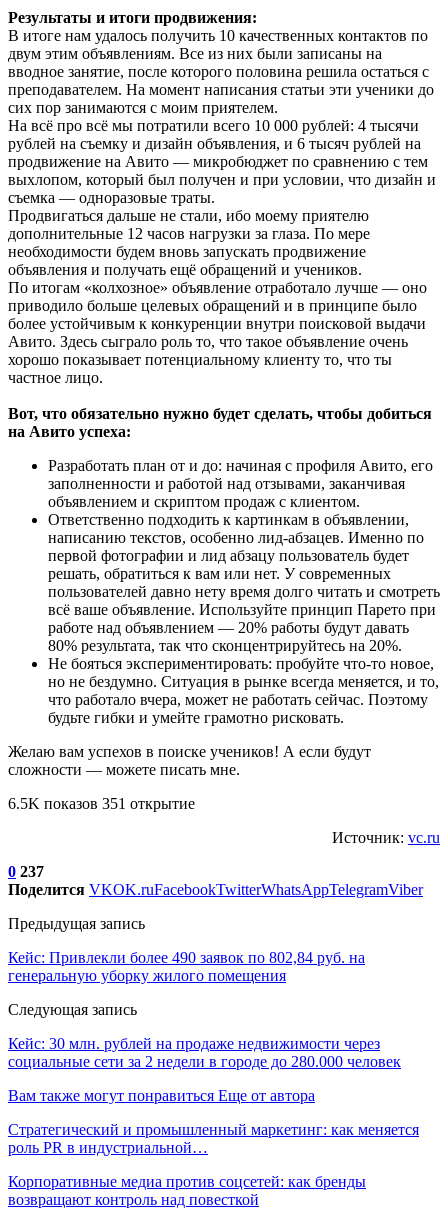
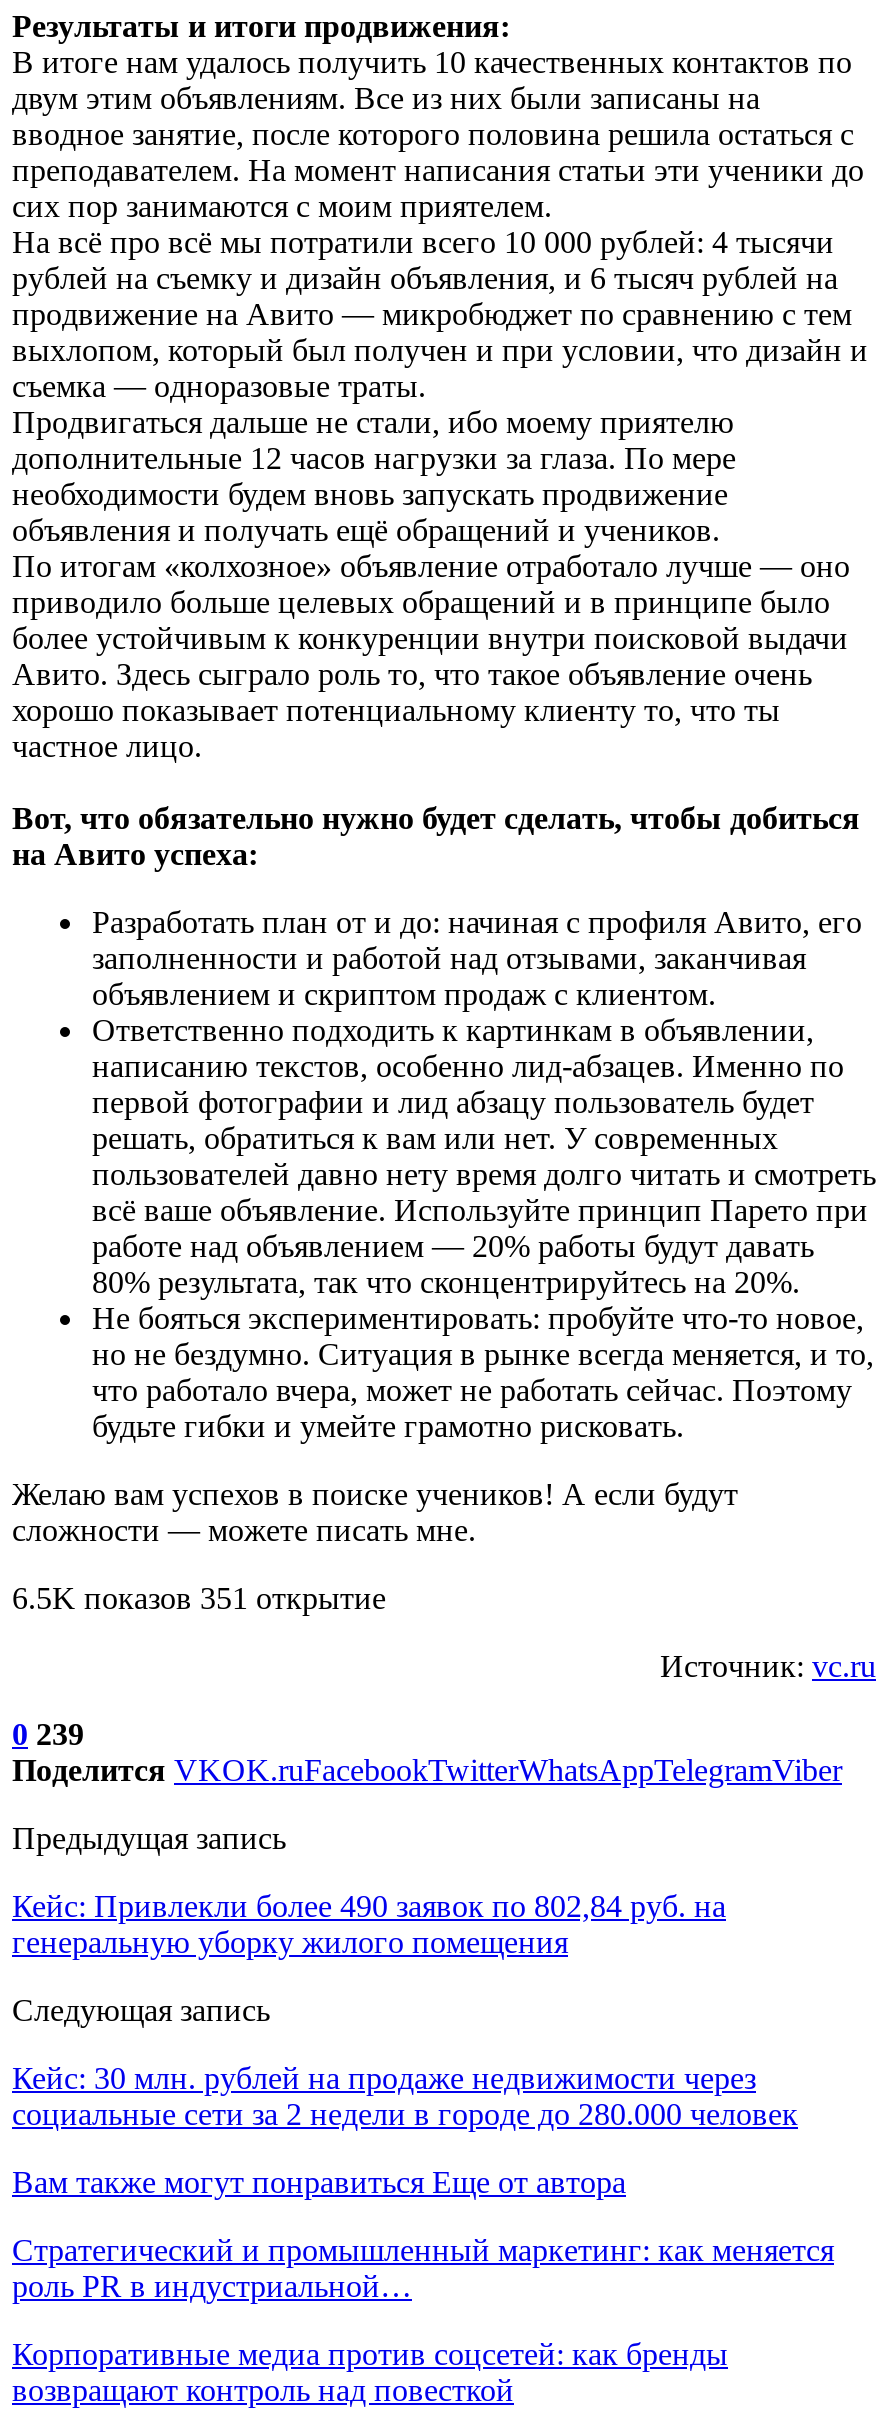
[8,863,44,880] 0 237 -> [12,1717,84,1751] 0 239

